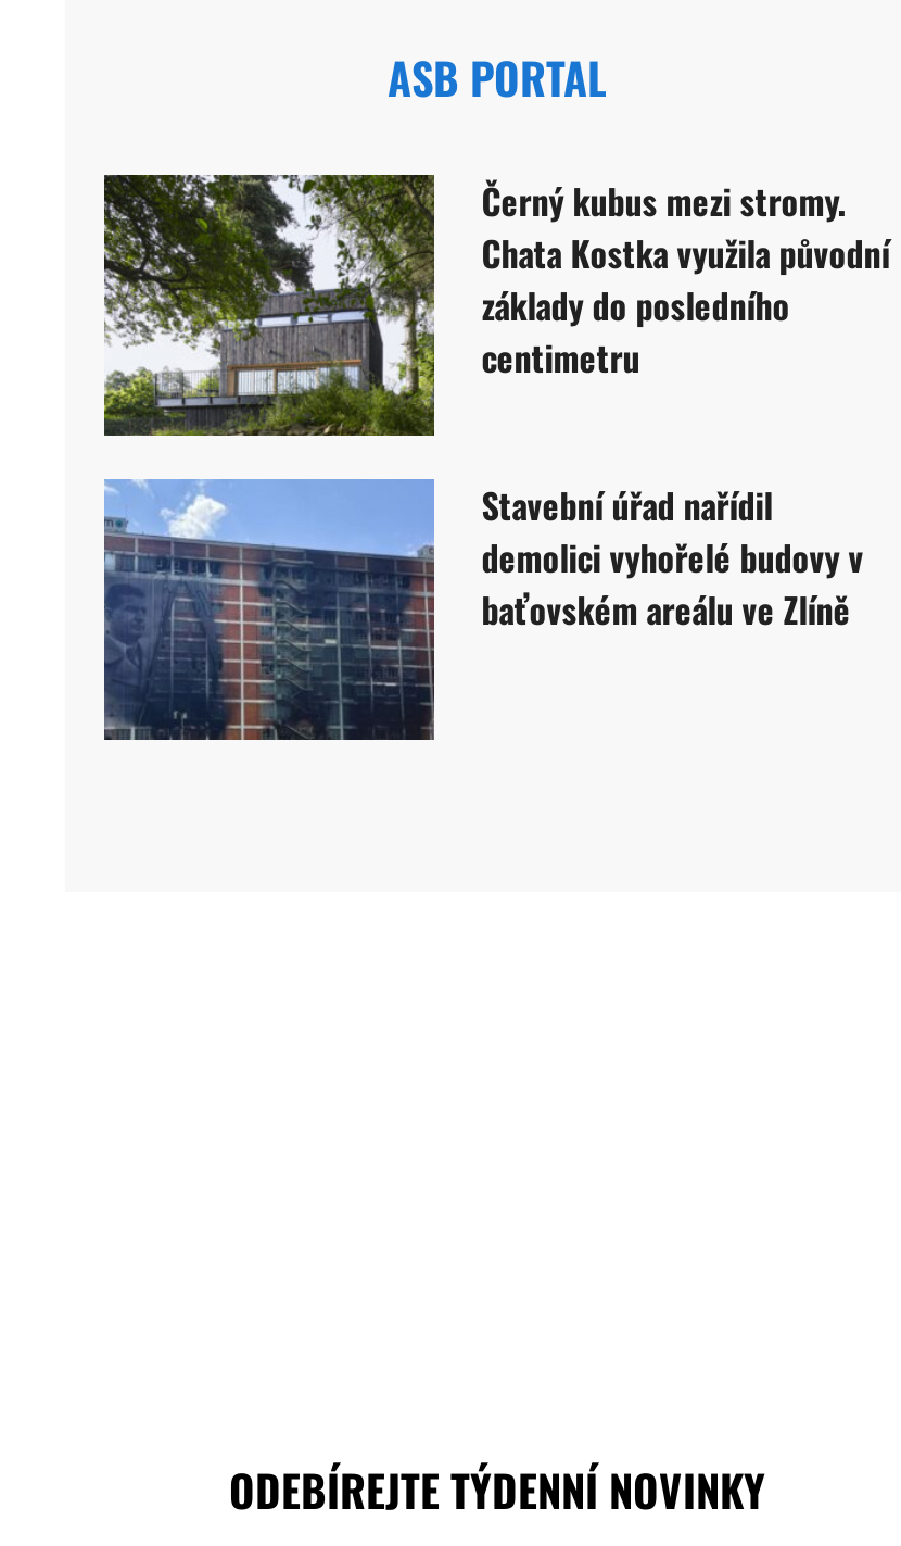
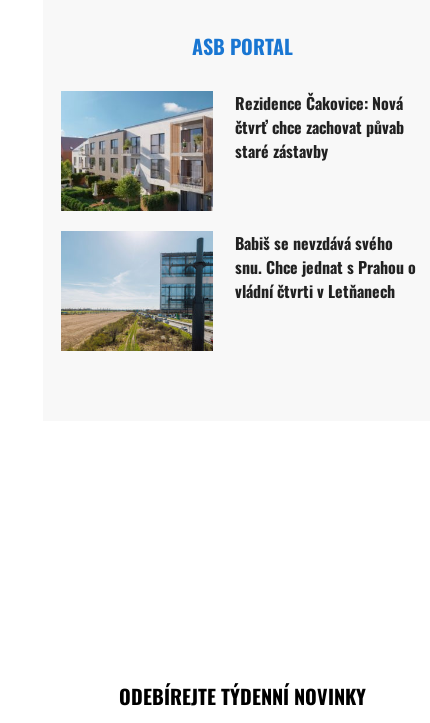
[102,173,890,438] [image] | Černý kubus mezi stromy. | Chata Kostka využila původní | základy do posledního | centimetru -> [60,90,404,212] [image] | Rezidence Čakovice: Nová | čtvrť chce zachovat půvab | staré zástavby
[102,477,864,742] [image] | Stavební úřad nařídil | demolici vyhořelé budovy v | baťovském areálu ve Zlíně -> [60,231,416,352] [image] | Babiš se nevzdává svého | snu. Chce jednat s Prahou o | vládní čtvrti v Letňanech

